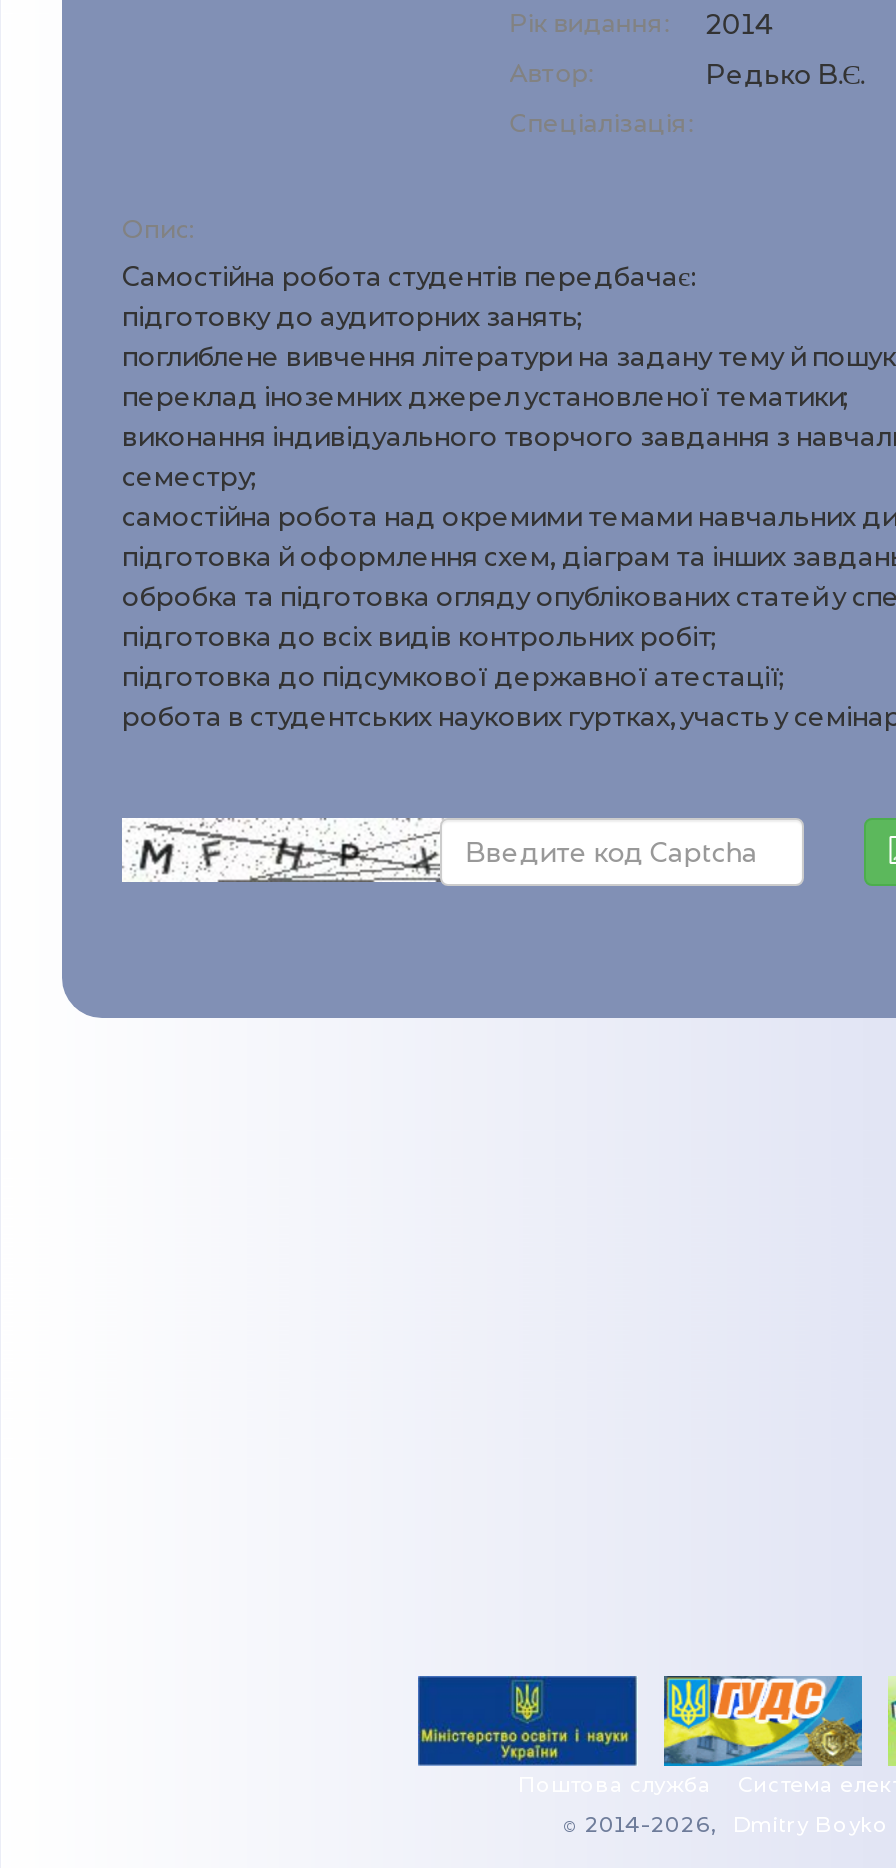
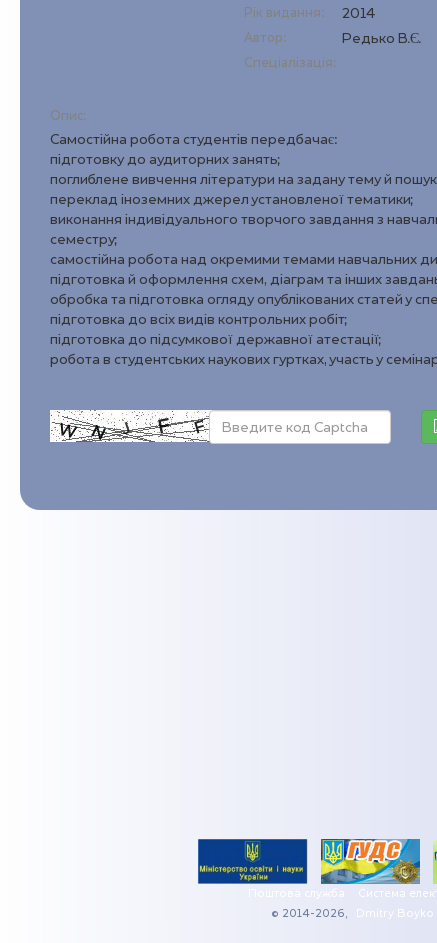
[134,818,440,884] [image] -> [52,411,208,443] [image]

